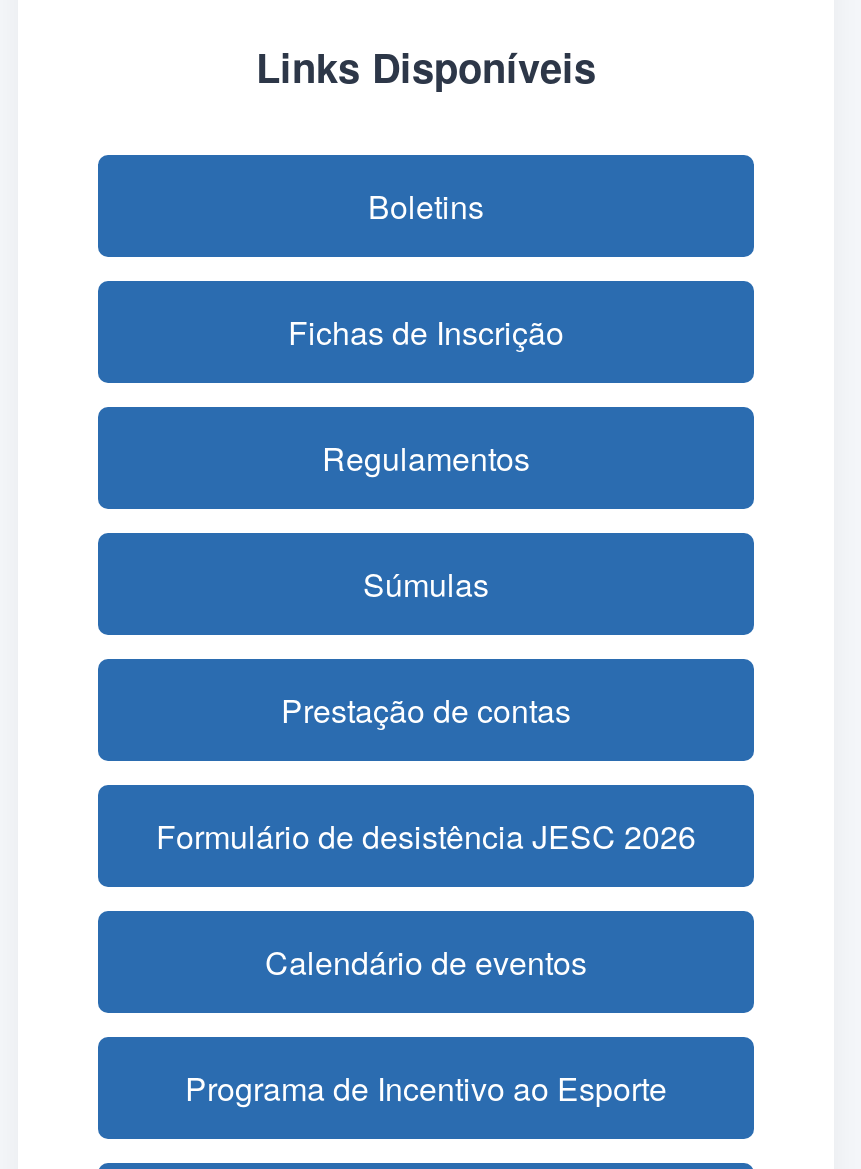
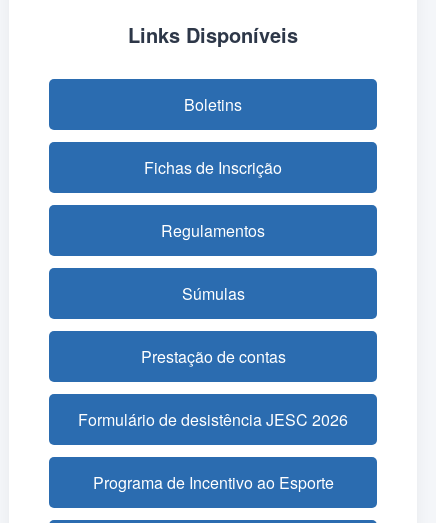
[265,939,587,985] Calendário de eventos -> none

